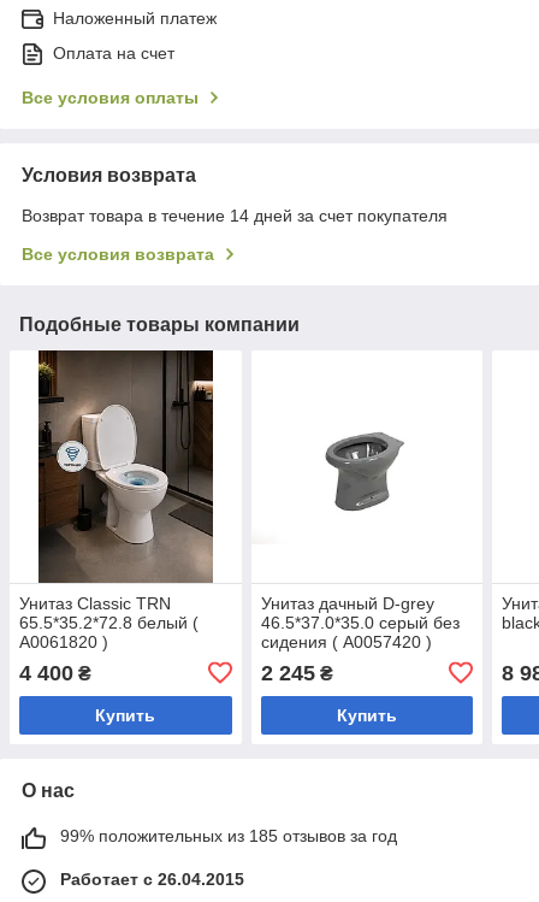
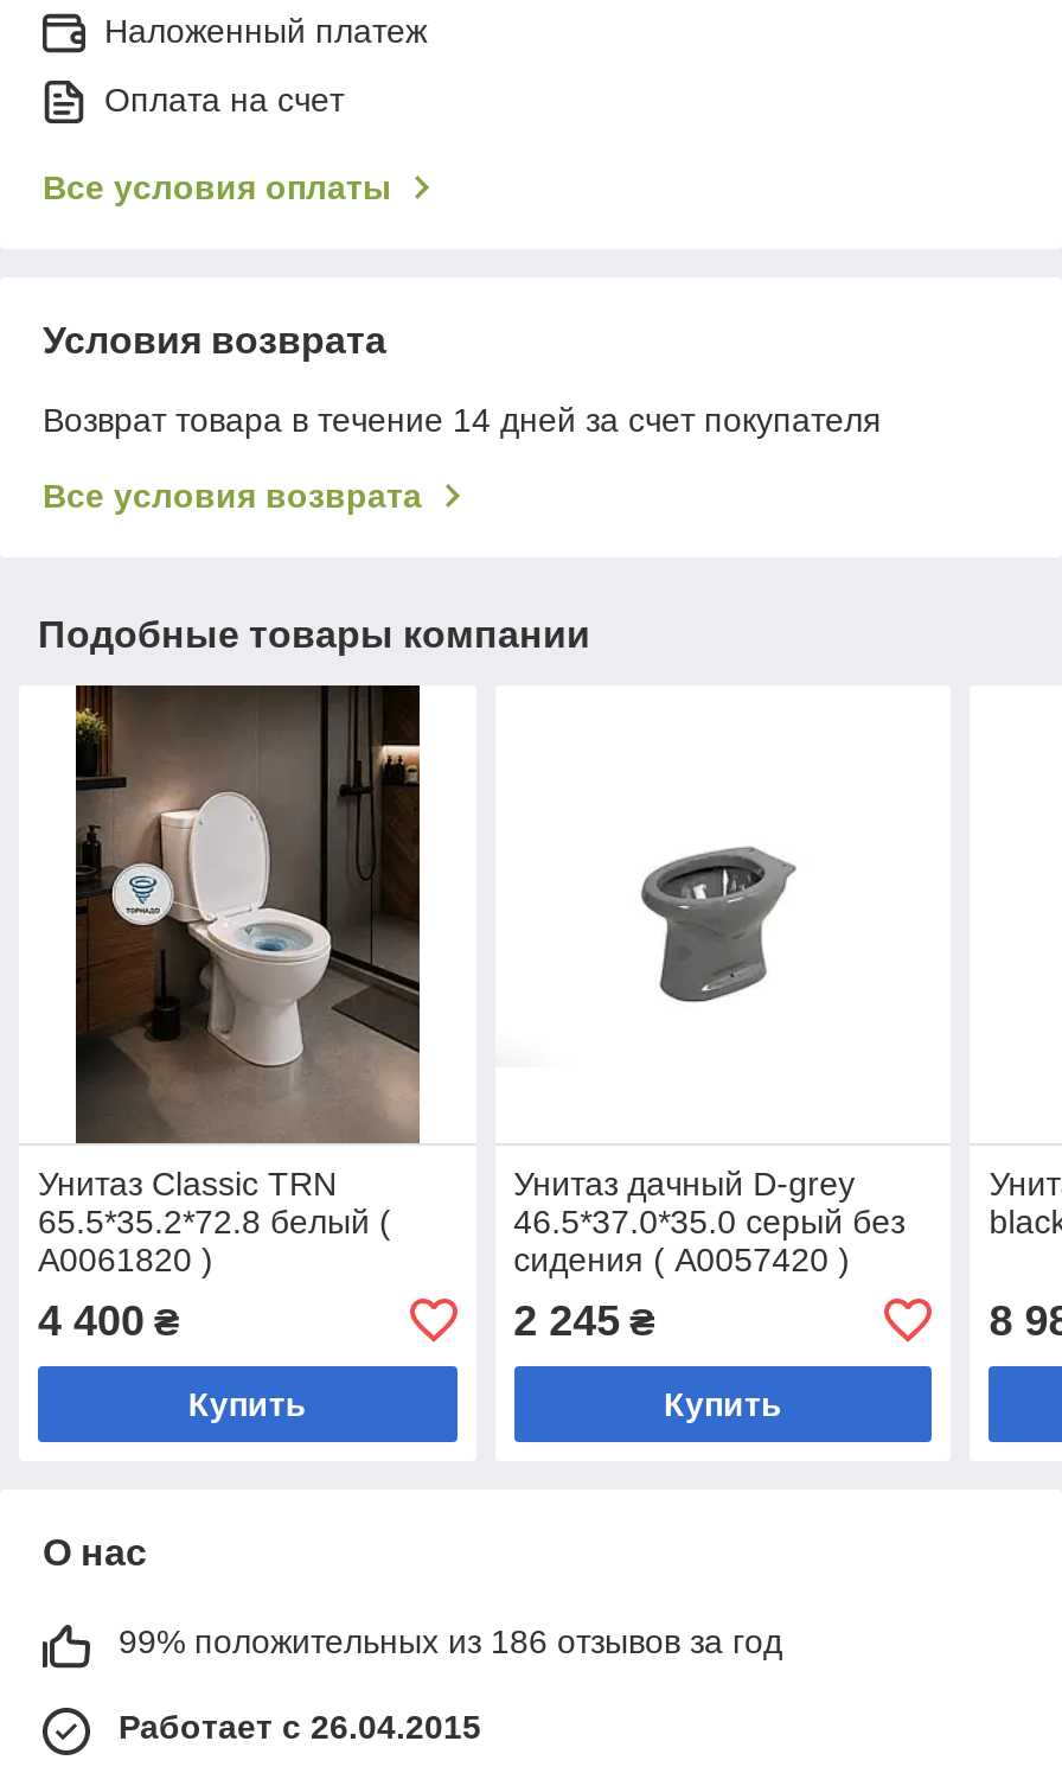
[60,826,397,845] 99% положительных из 185 отзывов за год -> [119,1622,782,1660] 99% положительных из 186 отзывов за год

